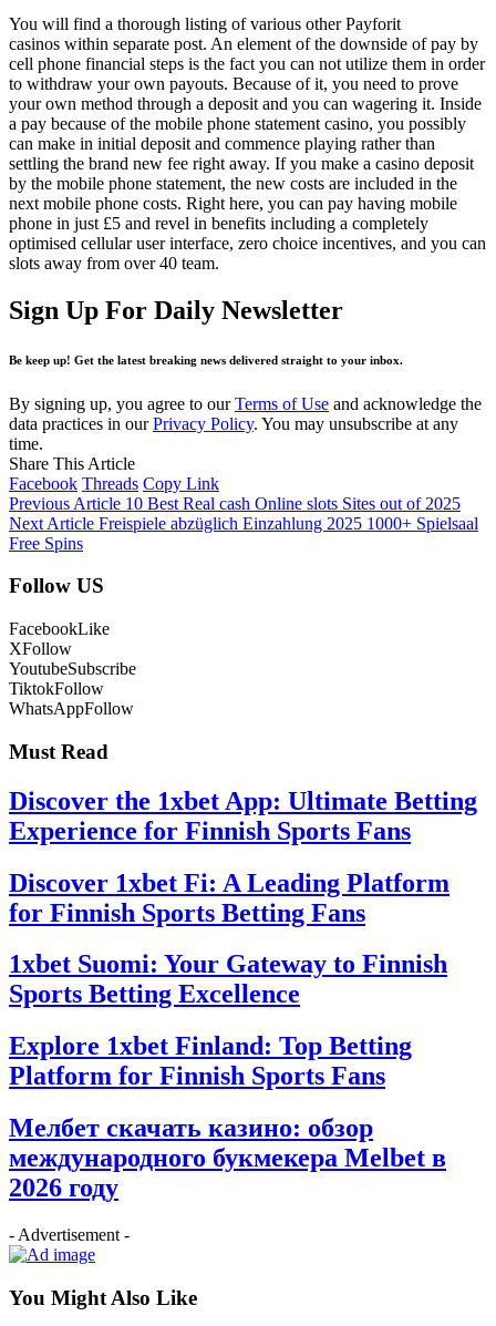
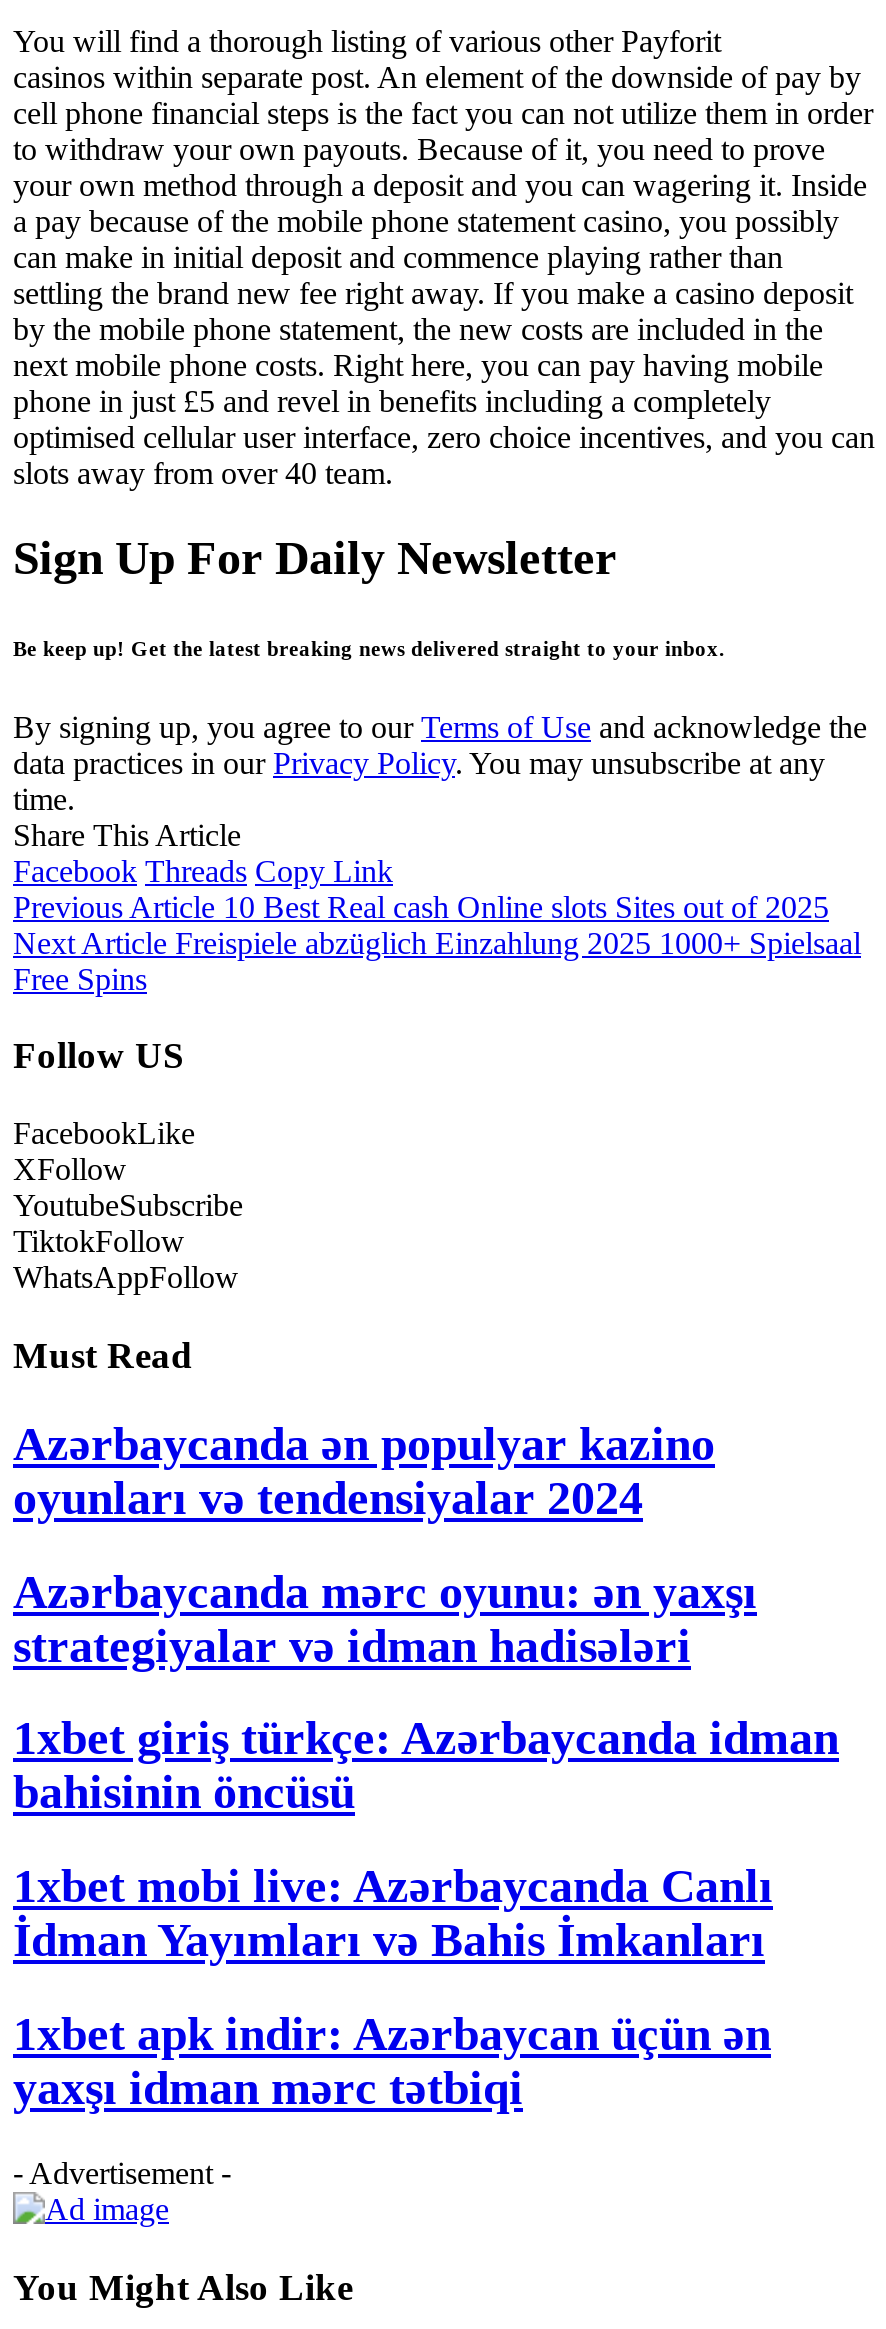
[9,786,477,845] Discover the 1xbet App: Ultimate Betting | Experience for Finnish Sports Fans -> [13,1417,715,1523] Azərbaycanda ən populyar kazino | oyunları və tendensiyalar 2024
[9,868,449,927] Discover 1xbet Fi: A Leading Platform | for Finnish Sports Betting Fans -> [13,1565,757,1671] Azərbaycanda mərc oyunu: ən yaxşı | strategiyalar və idman hadisələri
[9,950,447,1009] 1xbet Suomi: Your Gateway to Finnish | Sports Betting Excellence -> [13,1713,839,1819] 1xbet giriş türkçe: Azərbaycanda idman | bahisinin öncüsü
[9,1032,412,1090] Explore 1xbet Finland: Top Betting | Platform for Finnish Sports Fans -> [13,1861,773,1967] 1xbet mobi live: Azərbaycanda Canlı | İdman Yayımları və Bahis İmkanları
[9,1114,446,1202] Мелбет скачать казино: обзор | международного букмекера Melbet в | 2026 году -> [13,2009,771,2115] 1xbet apk indir: Azərbaycan üçün ən | yaxşı idman mərc tətbiqi

